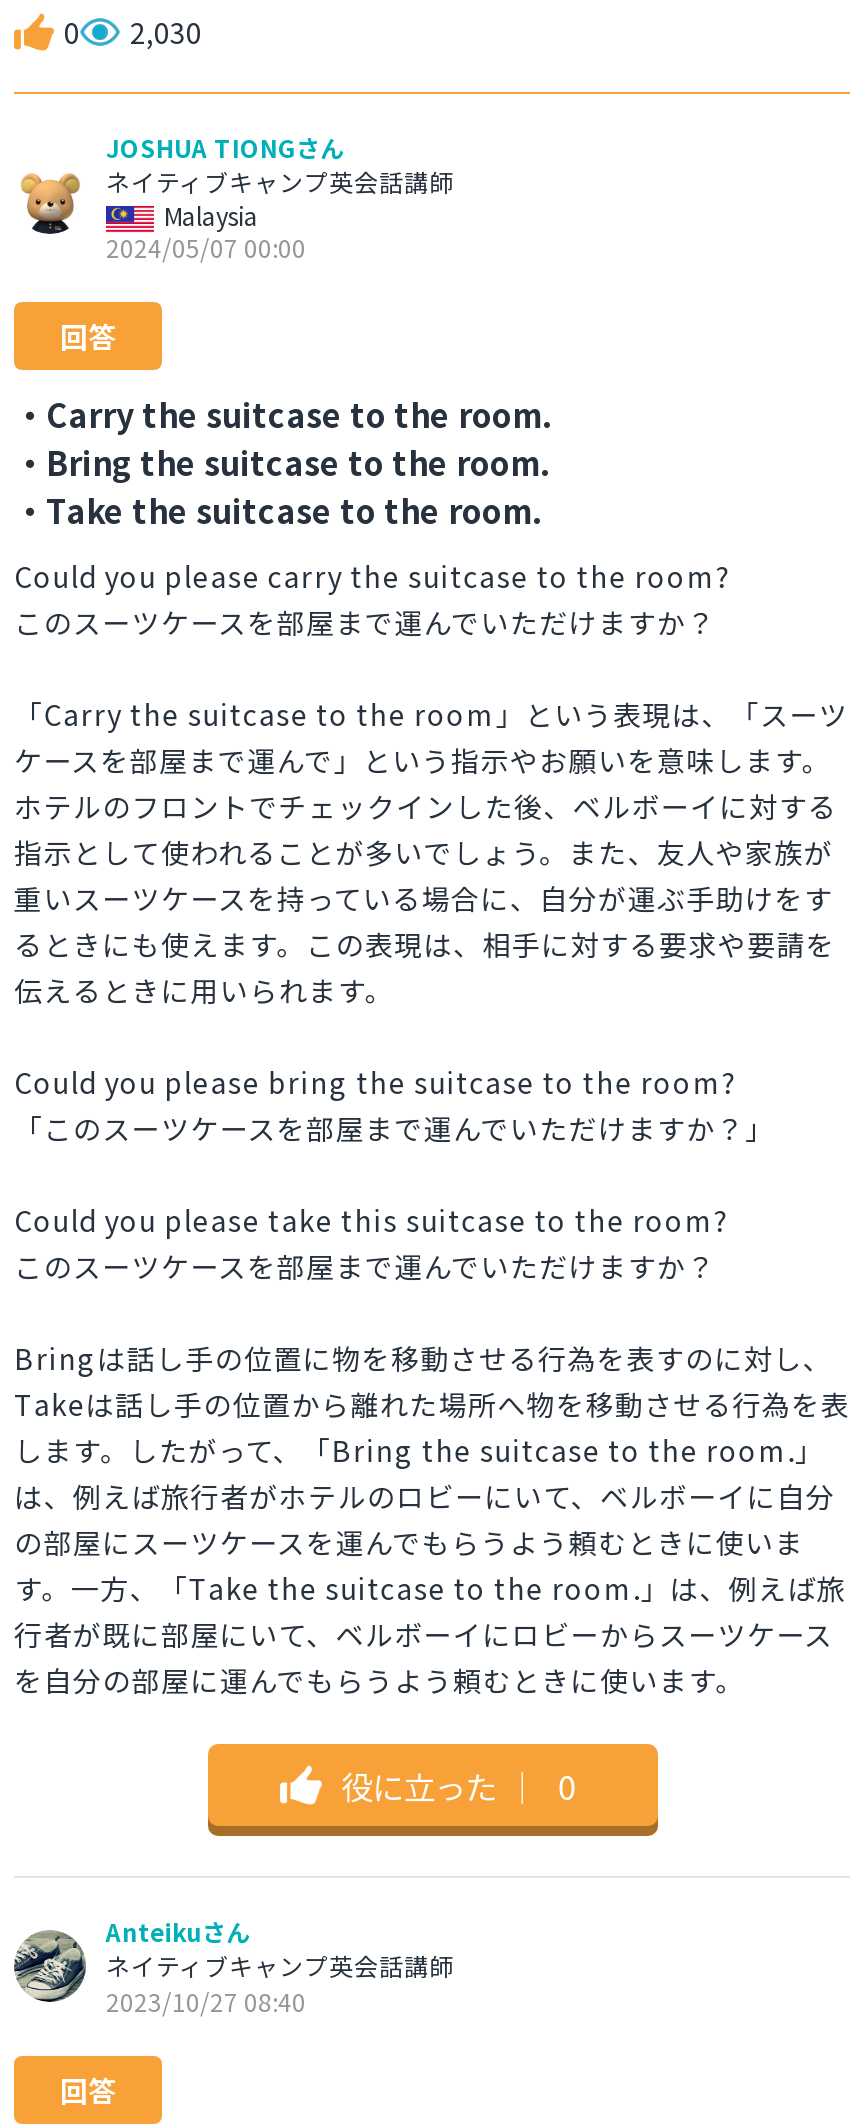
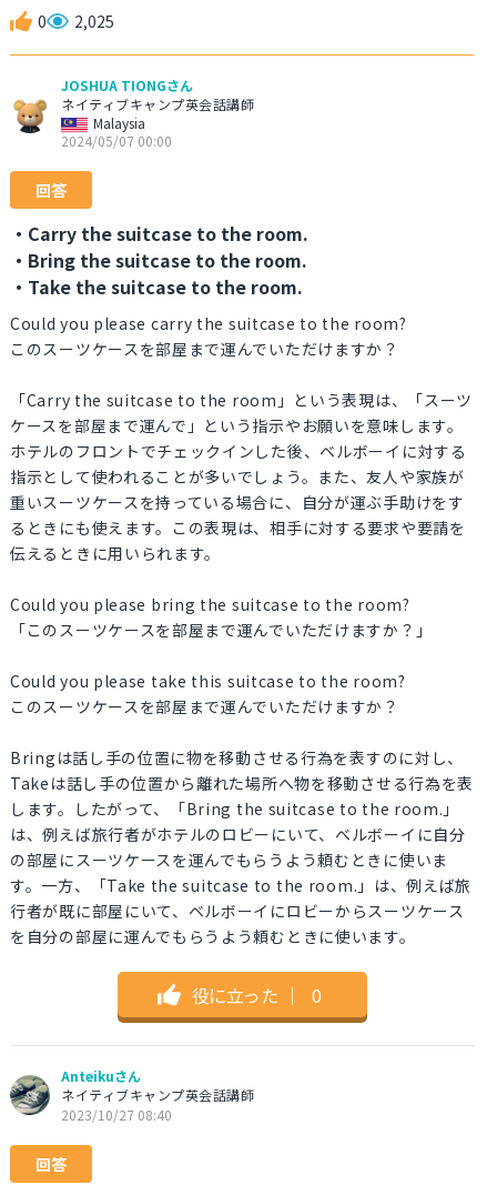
[64,13,202,53] 0 2,030 -> [38,11,114,33] 0 2,025

